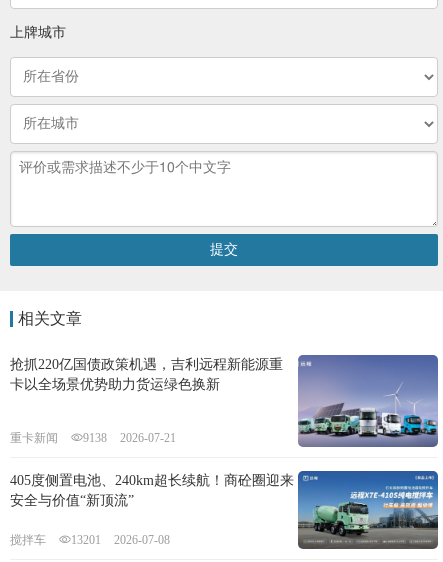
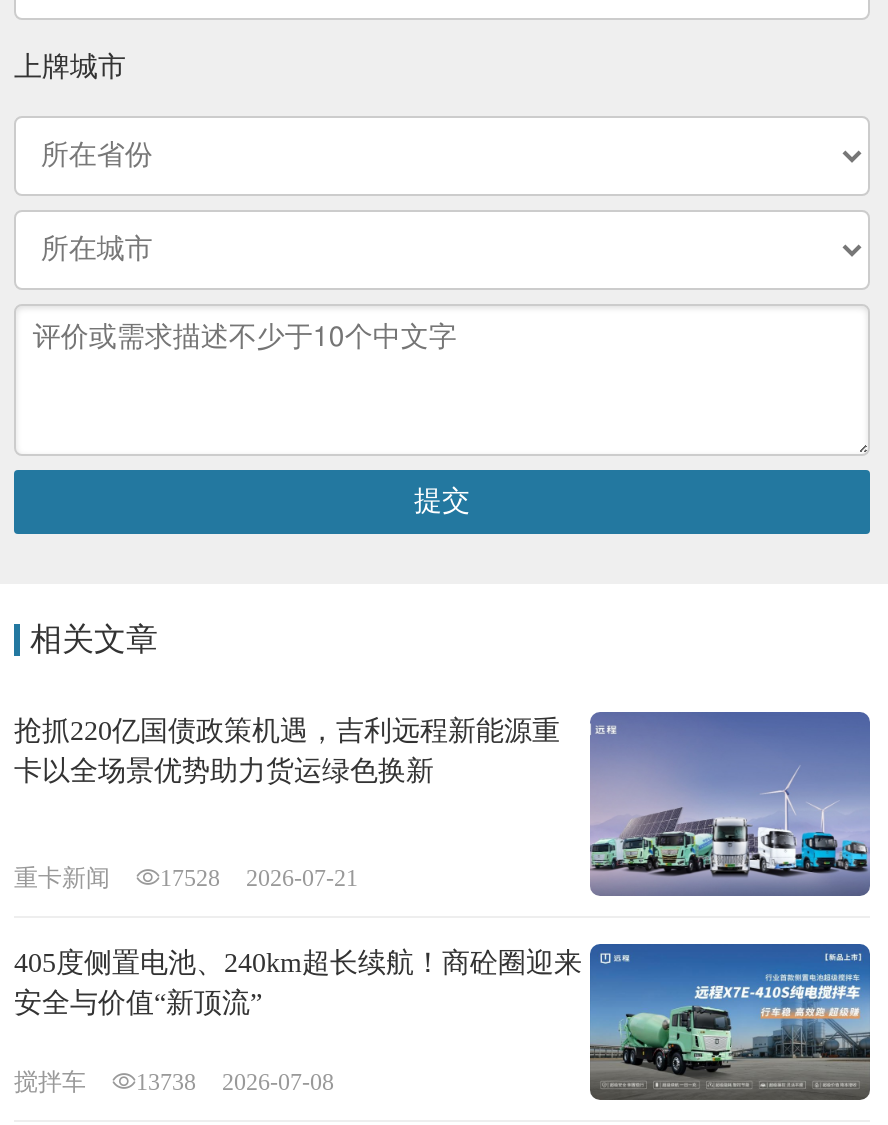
[10,430,176,444] 重卡新闻 9138 2026-07-21 -> [14,863,358,891] 重卡新闻 17528 2026-07-21
[10,533,170,547] 搅拌车 13201 2026-07-08 -> [14,1069,334,1097] 搅拌车 13738 2026-07-08

